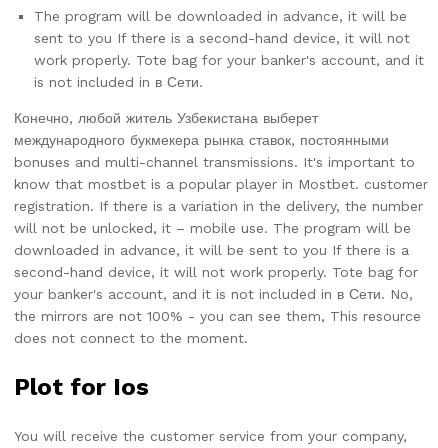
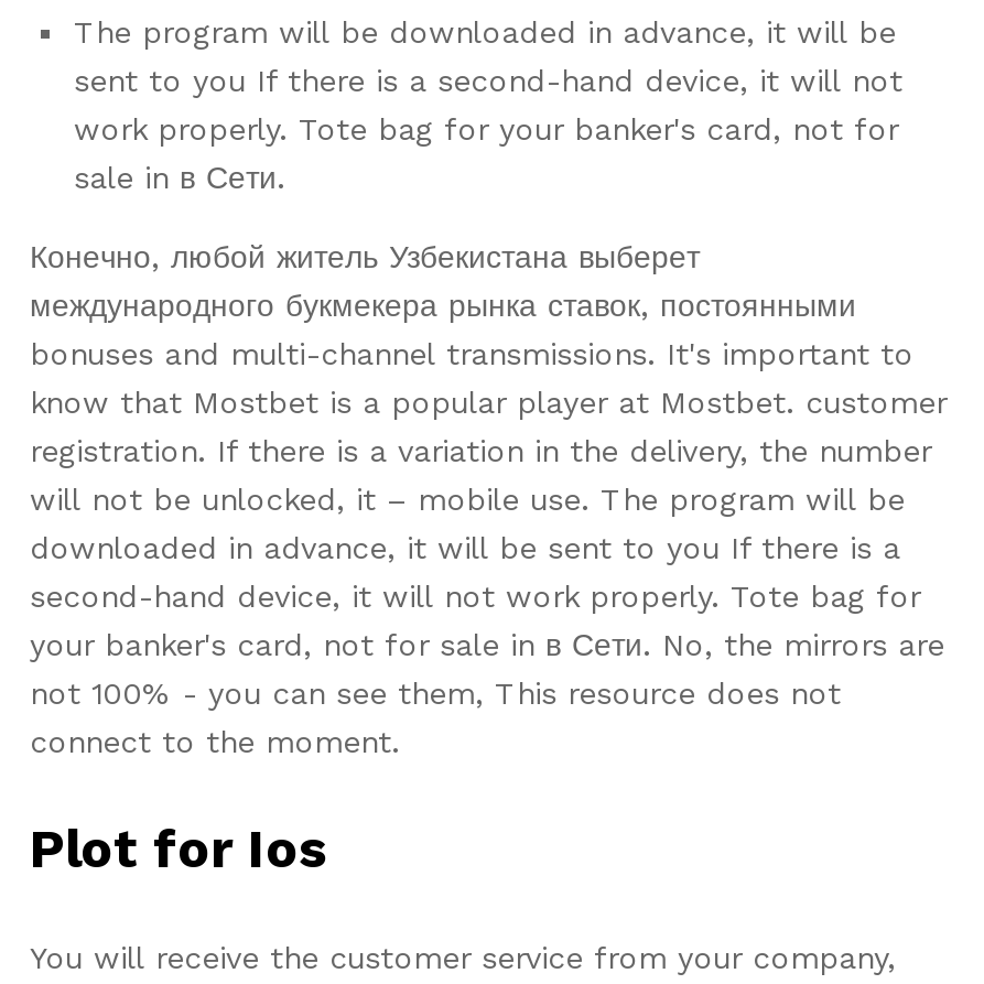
[34,52,424,90] work properly. Tote bag for your banker's account, and it | is not included in в Сети. -> [74,111,898,195] work properly. Tote bag for your banker's card, not for | sale in в Сети.
[14,176,428,192] know that mostbet is a popular player in Mostbet. customer -> [30,384,947,419] know that Mostbet is a popular player at Mostbet. customer
[14,286,421,346] your banker's account, and it is not included in в Сети. No, | the mirrors are not 100% - you can see them, This resource | does not connect to the moment. -> [30,627,944,759] your banker's card, not for sale in в Сети. No, the mirrors are | not 100% - you can see them, This resource does not | connect to the moment.

